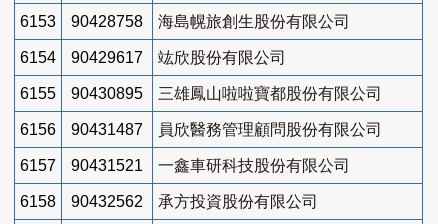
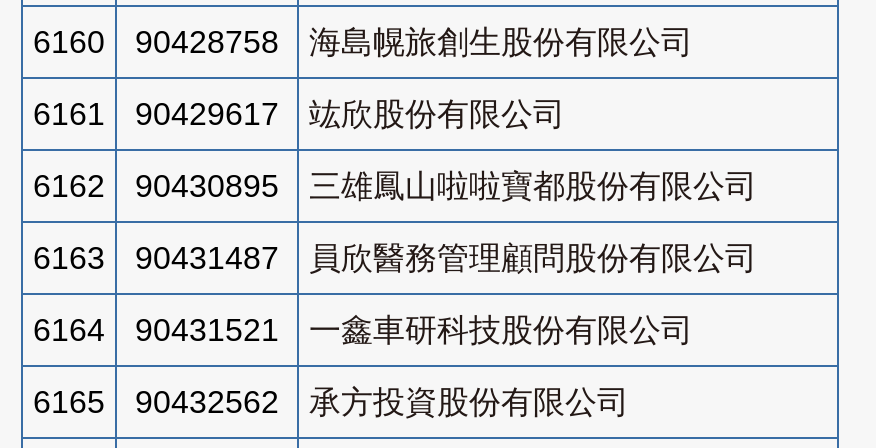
[20,13,350,30] 6153 90428758 海島幌旅創生股份有限公司 -> [33,25,693,59] 6160 90428758 海島幌旅創生股份有限公司
[20,49,286,66] 6154 90429617 竑欣股份有限公司 -> [33,97,565,131] 6161 90429617 竑欣股份有限公司
[20,85,382,102] 6155 90430895 三雄鳳山啦啦寶都股份有限公司 -> [33,169,757,203] 6162 90430895 三雄鳳山啦啦寶都股份有限公司
[20,121,382,138] 6156 90431487 員欣醫務管理顧問股份有限公司 -> [33,241,757,275] 6163 90431487 員欣醫務管理顧問股份有限公司
[20,157,350,174] 6157 90431521 一鑫車研科技股份有限公司 -> [33,313,693,347] 6164 90431521 一鑫車研科技股份有限公司
[20,193,318,210] 6158 90432562 承方投資股份有限公司 -> [33,385,629,419] 6165 90432562 承方投資股份有限公司

